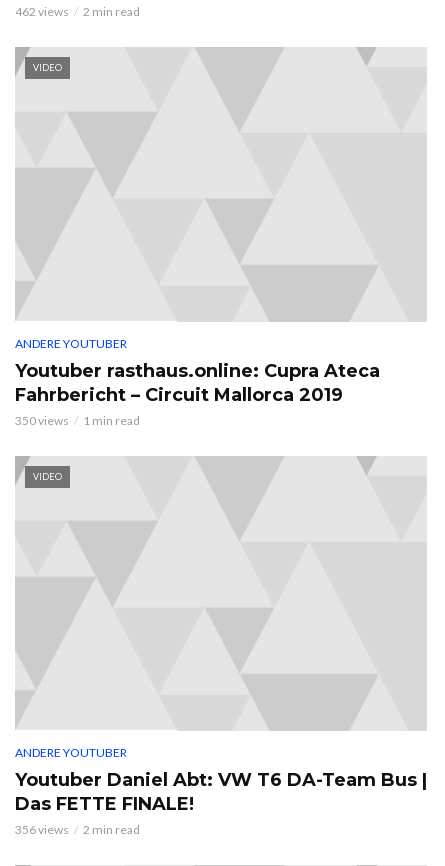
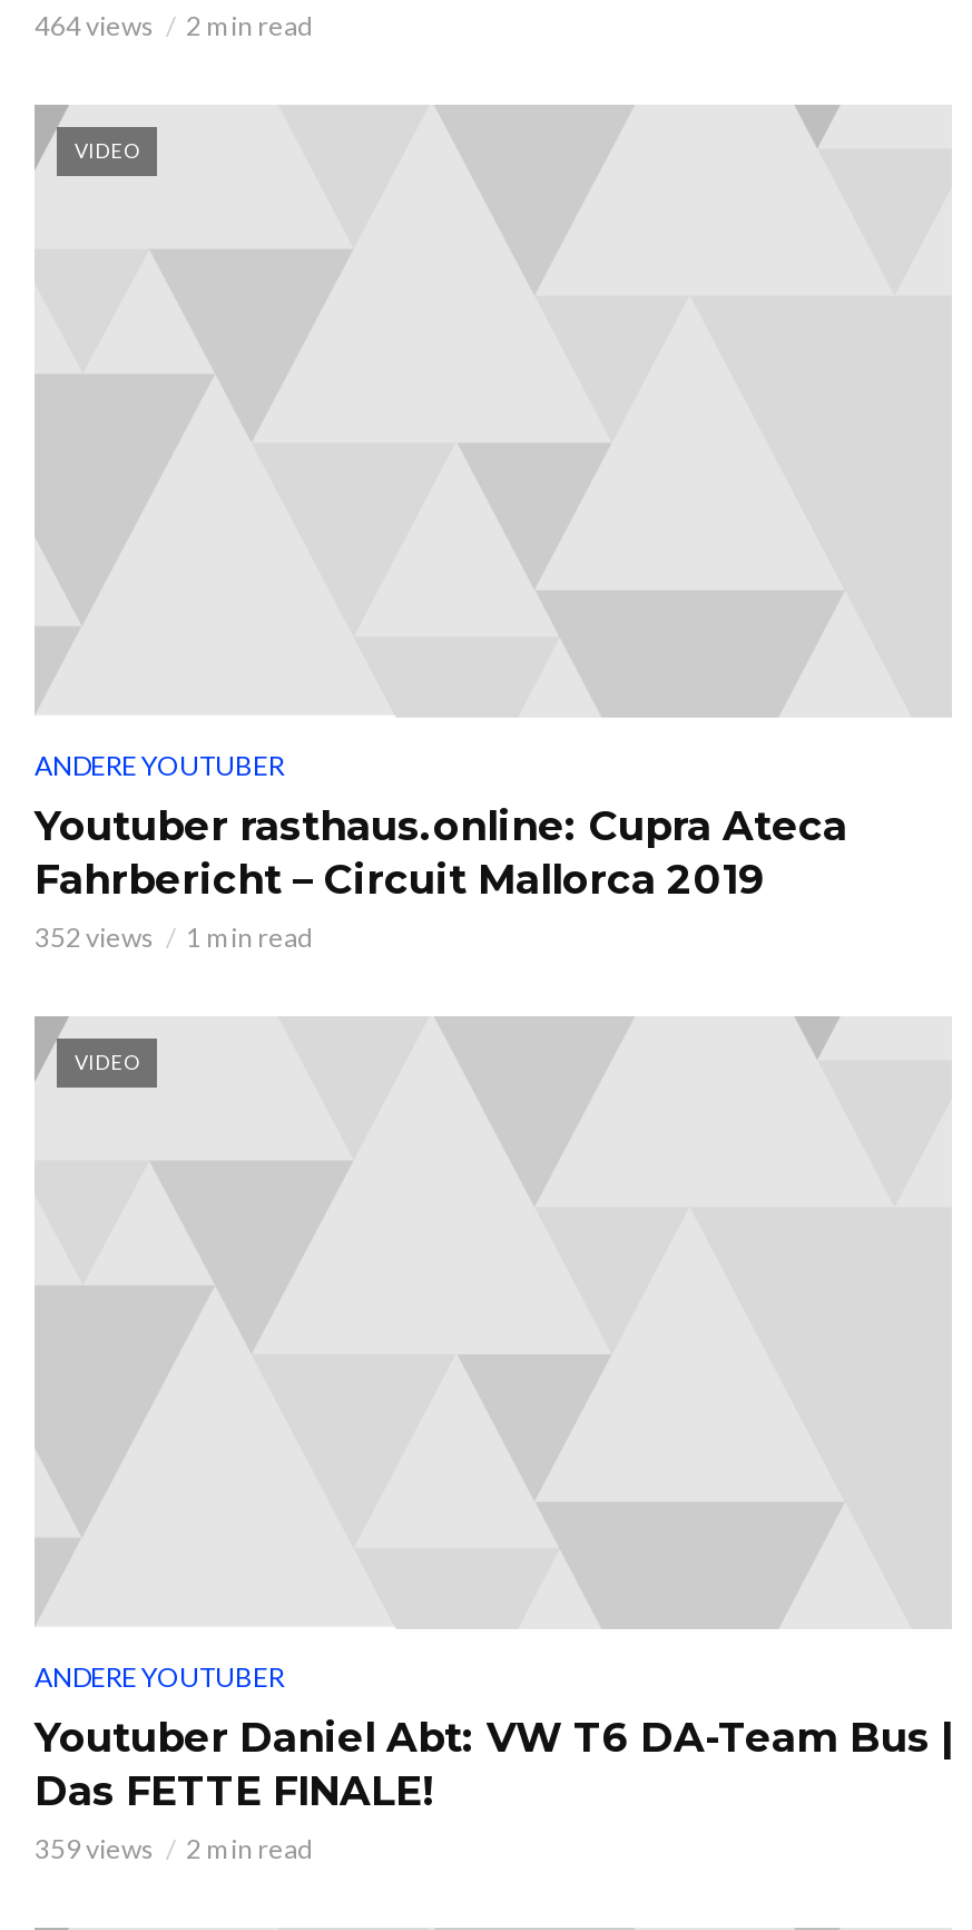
[15,4,140,19] 462 views 2 min read -> [35,9,313,43] 464 views 2 min read
[15,413,140,428] 350 views 1 min read -> [35,921,313,955] 352 views 1 min read
[15,822,140,837] 356 views 2 min read -> [35,1833,313,1866] 359 views 2 min read

